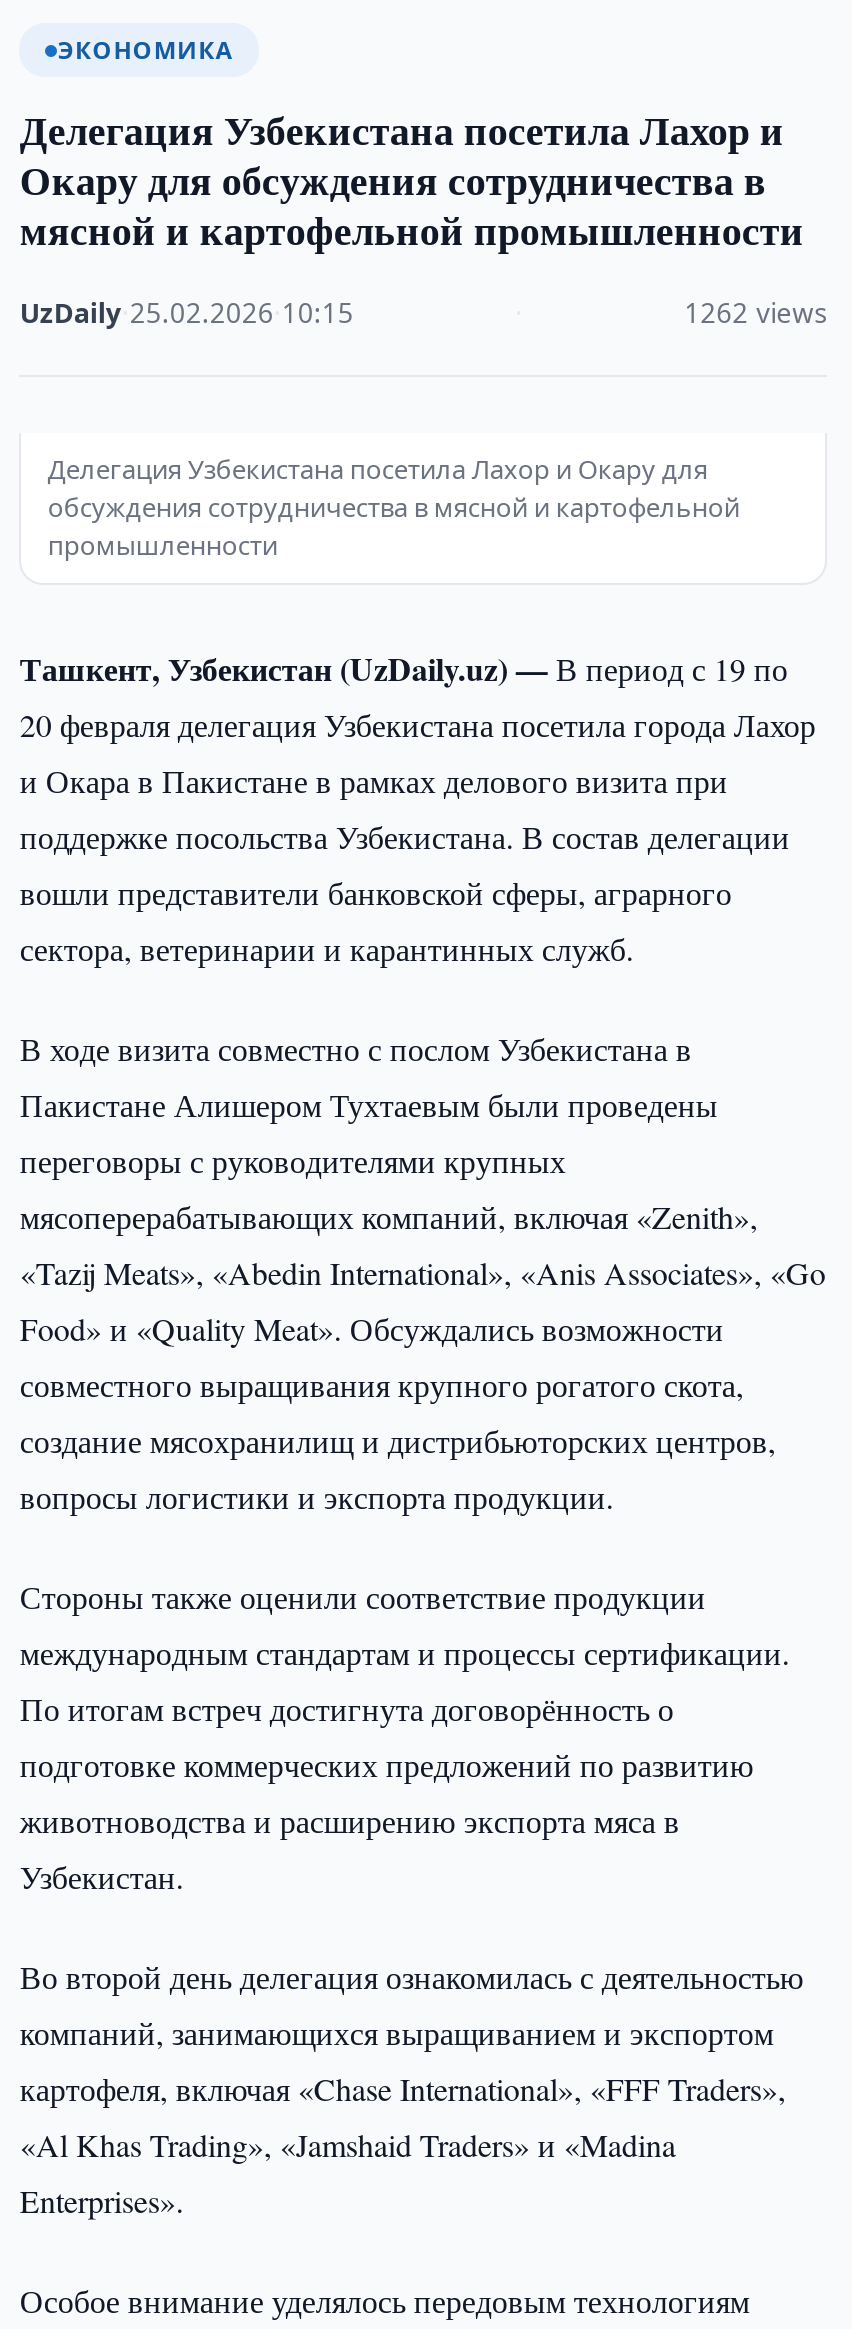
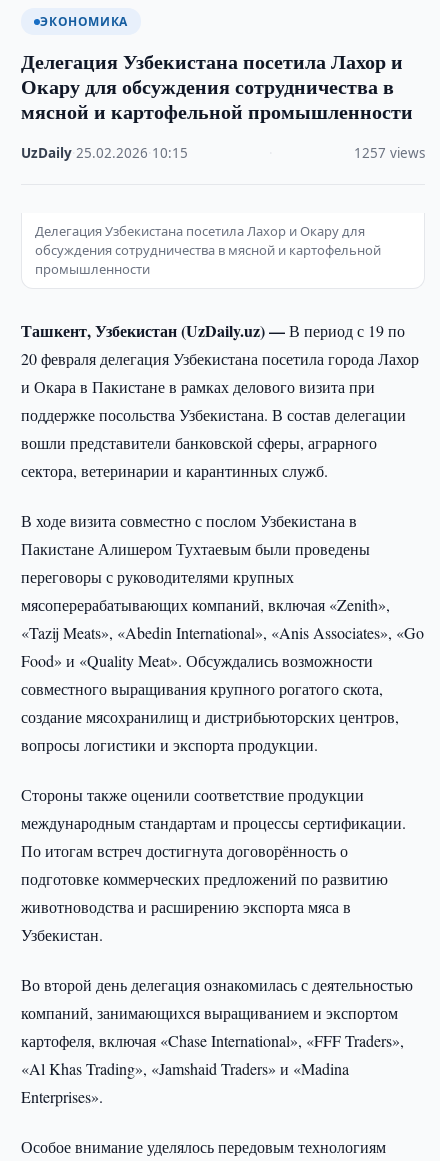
[684,295,826,331] 1262 views -> [354,144,425,162] 1257 views

